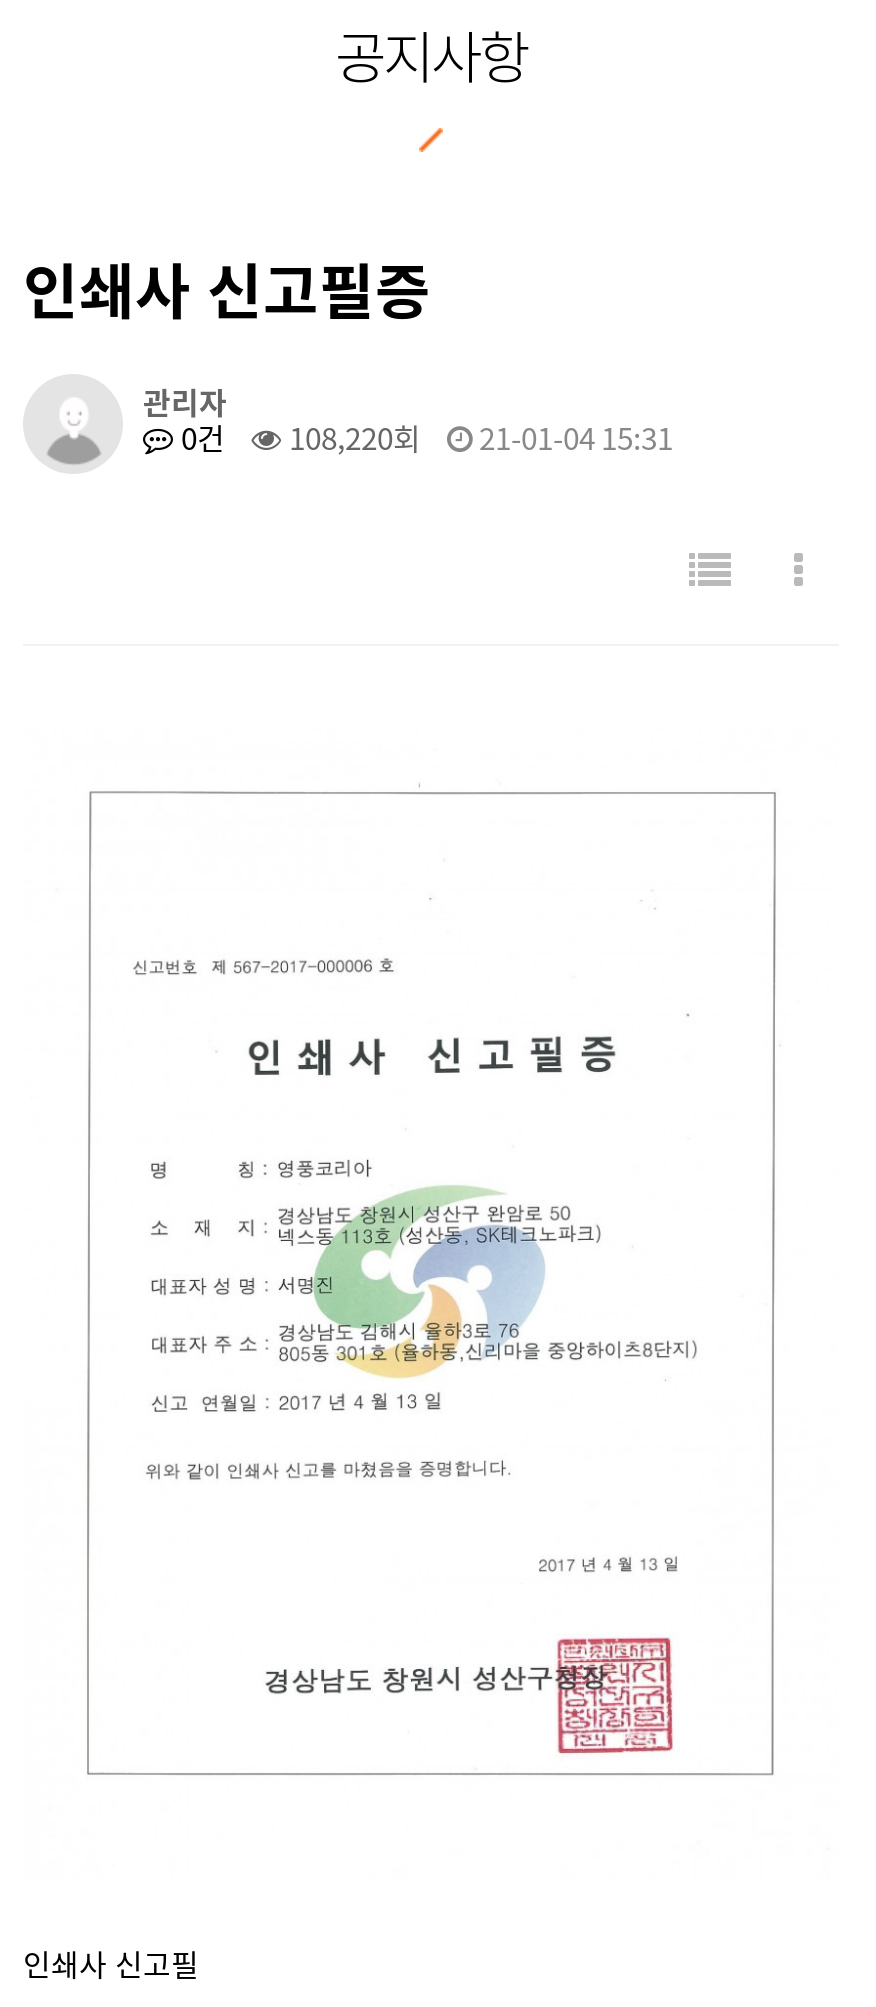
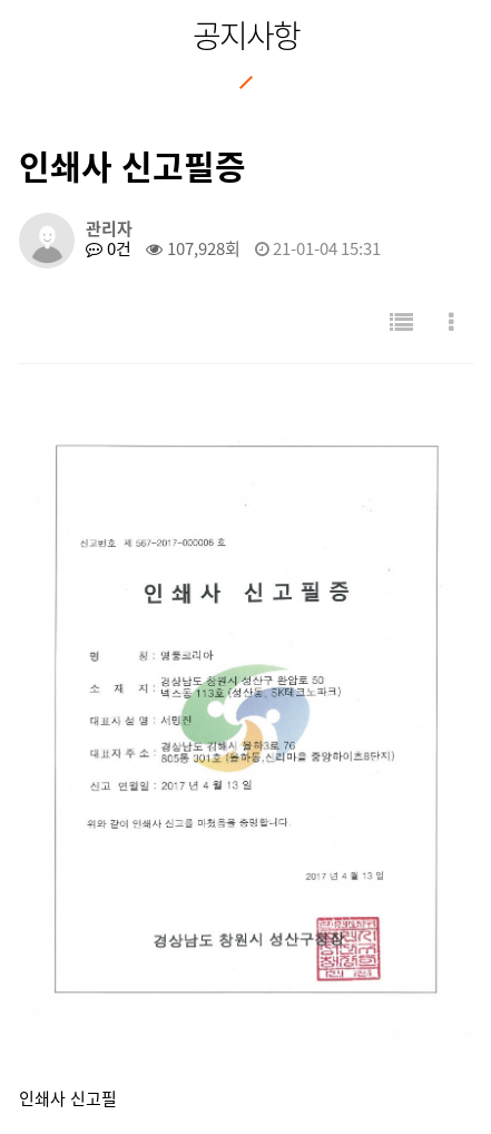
[173,416,673,460] 0건 108,220회 21-01-04 15:31 -> [102,236,381,261] 0건 107,928회 21-01-04 15:31

